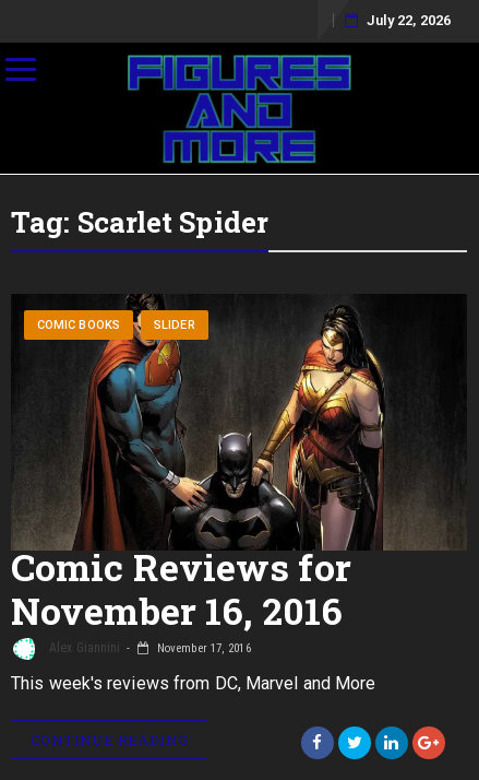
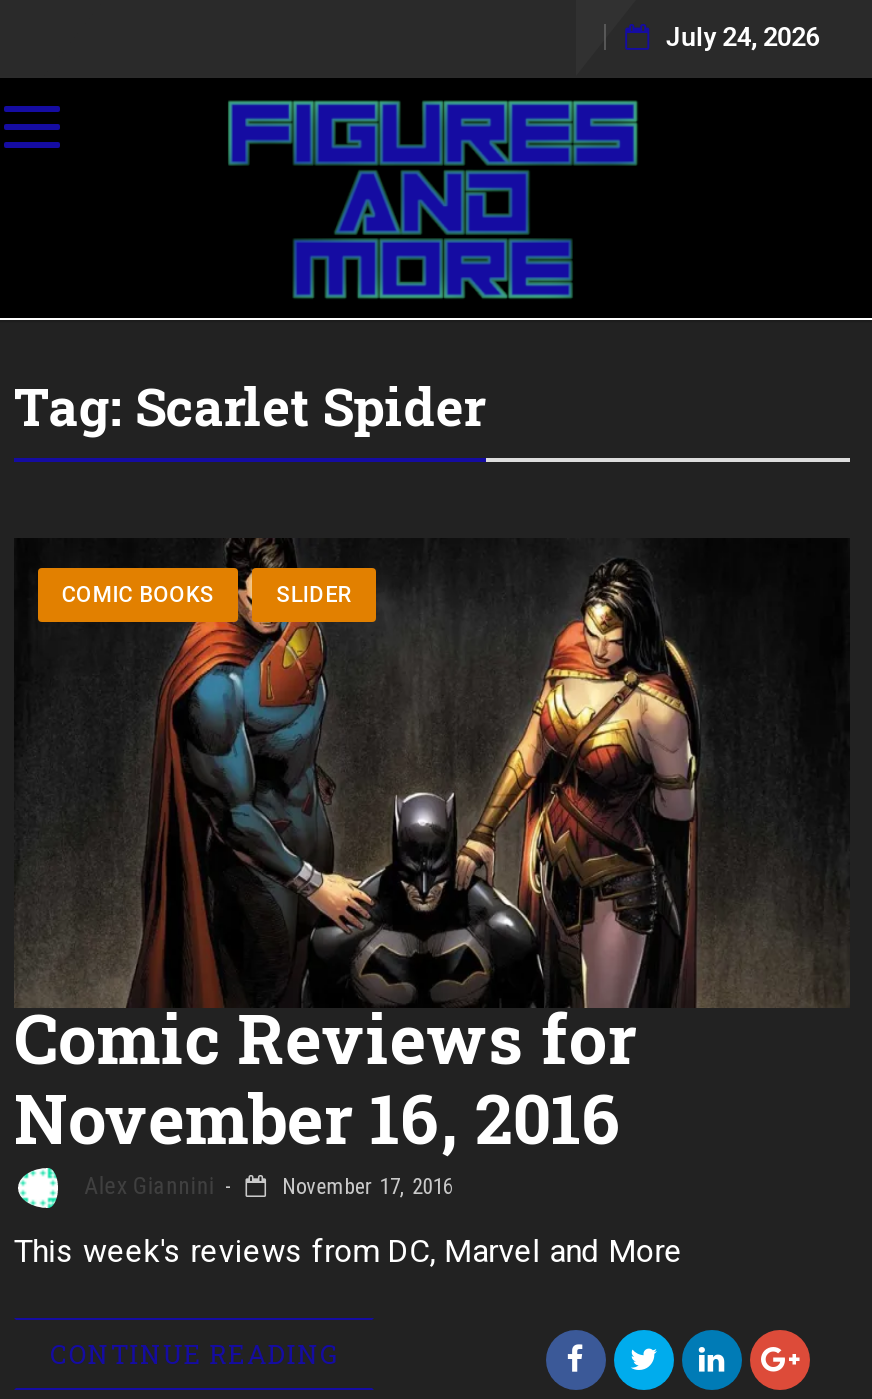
[366,12,451,28] July 22, 2026 -> [665,22,820,52] July 24, 2026

